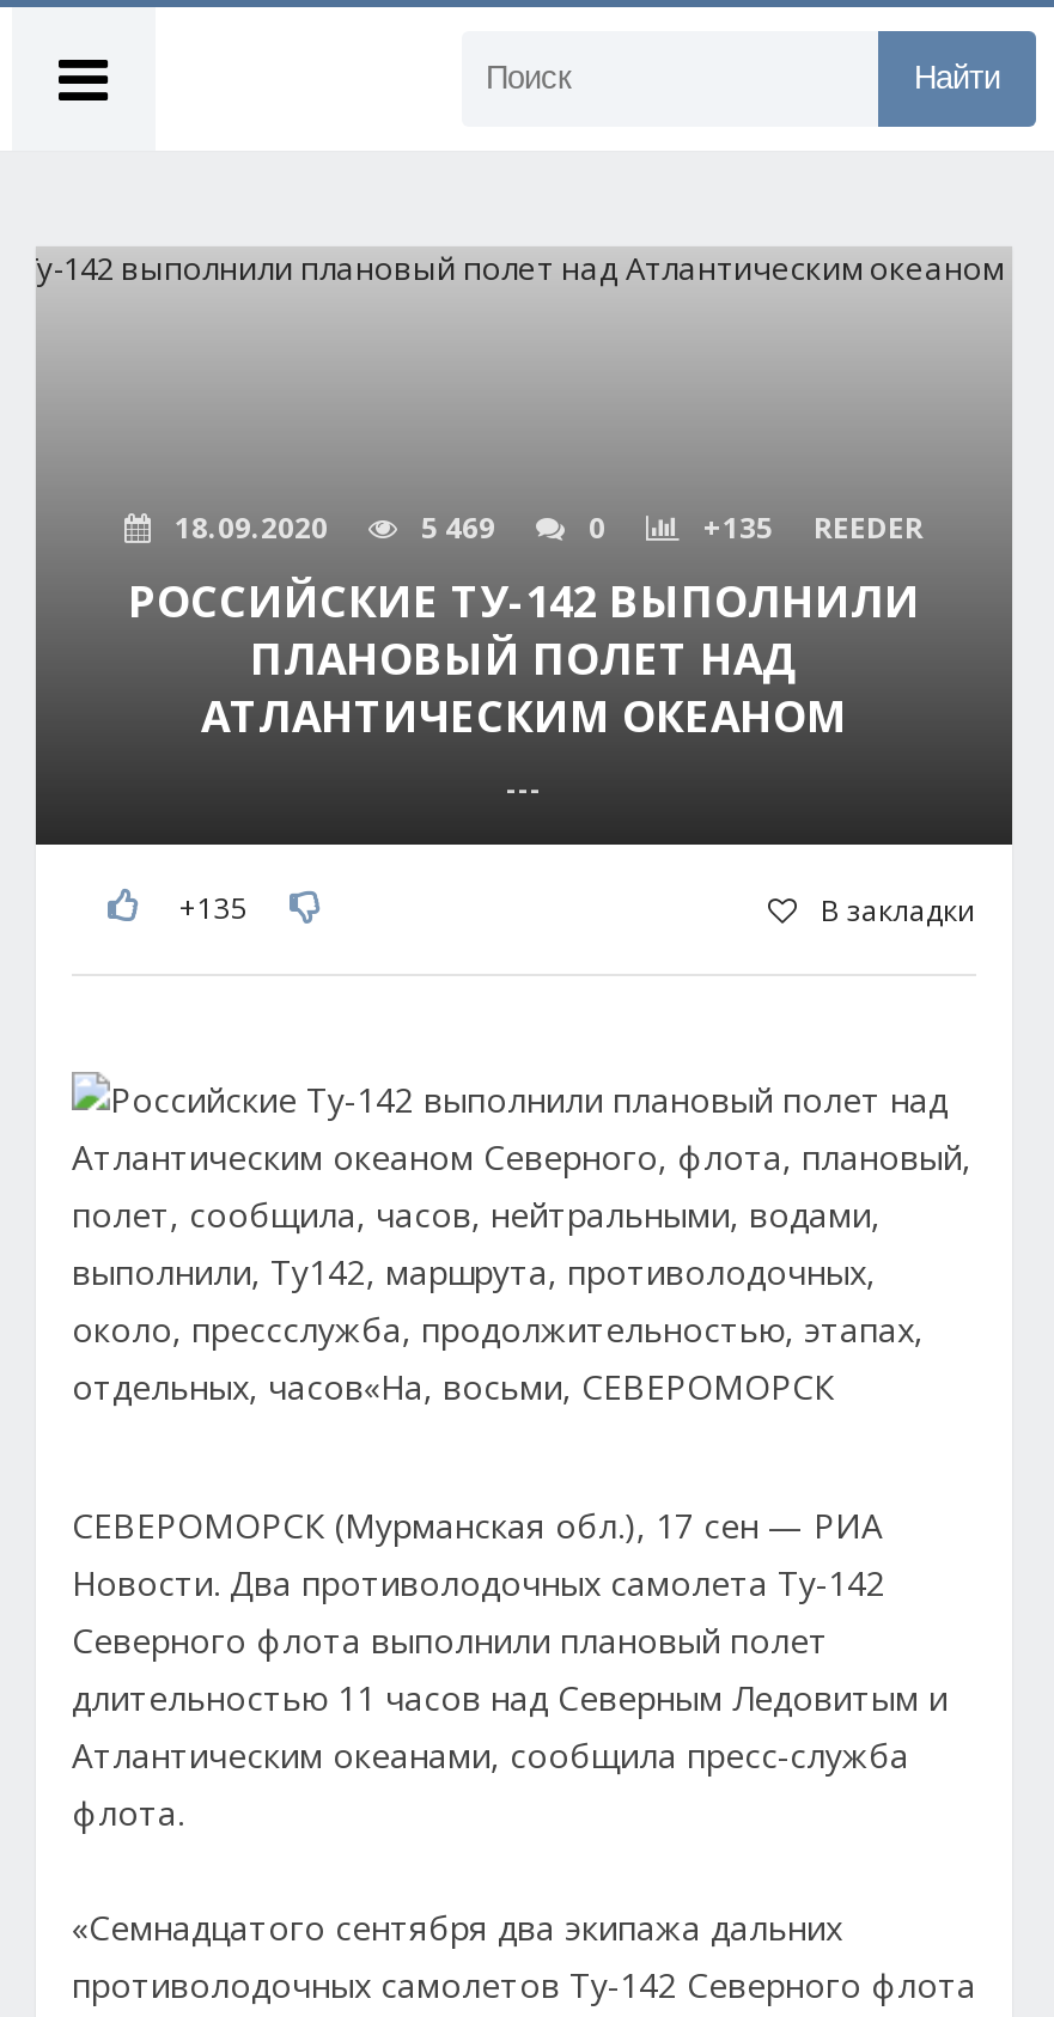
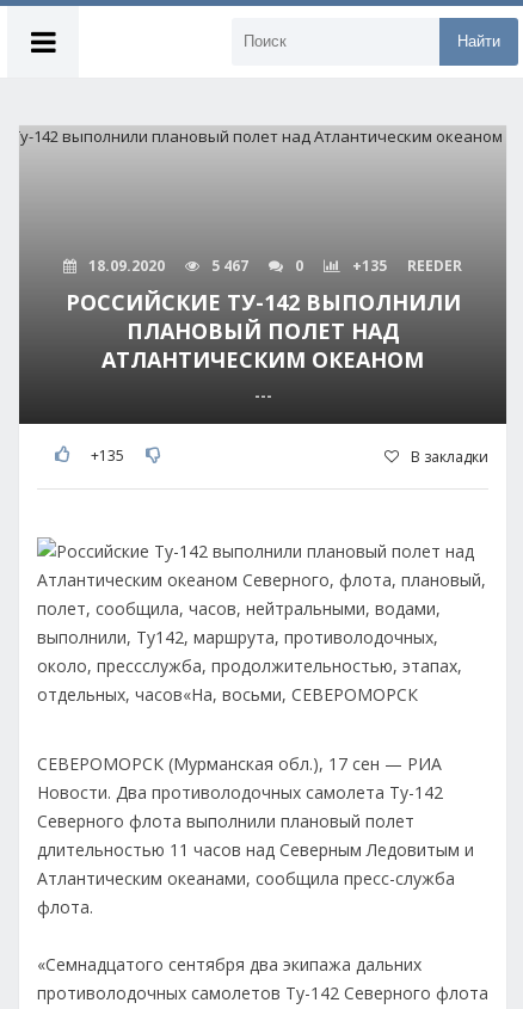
[421,507,495,548] 5 469 -> [211,256,248,276] 5 467

